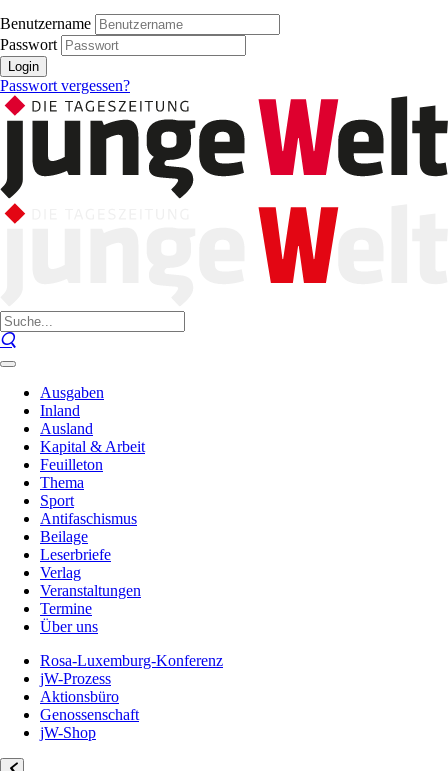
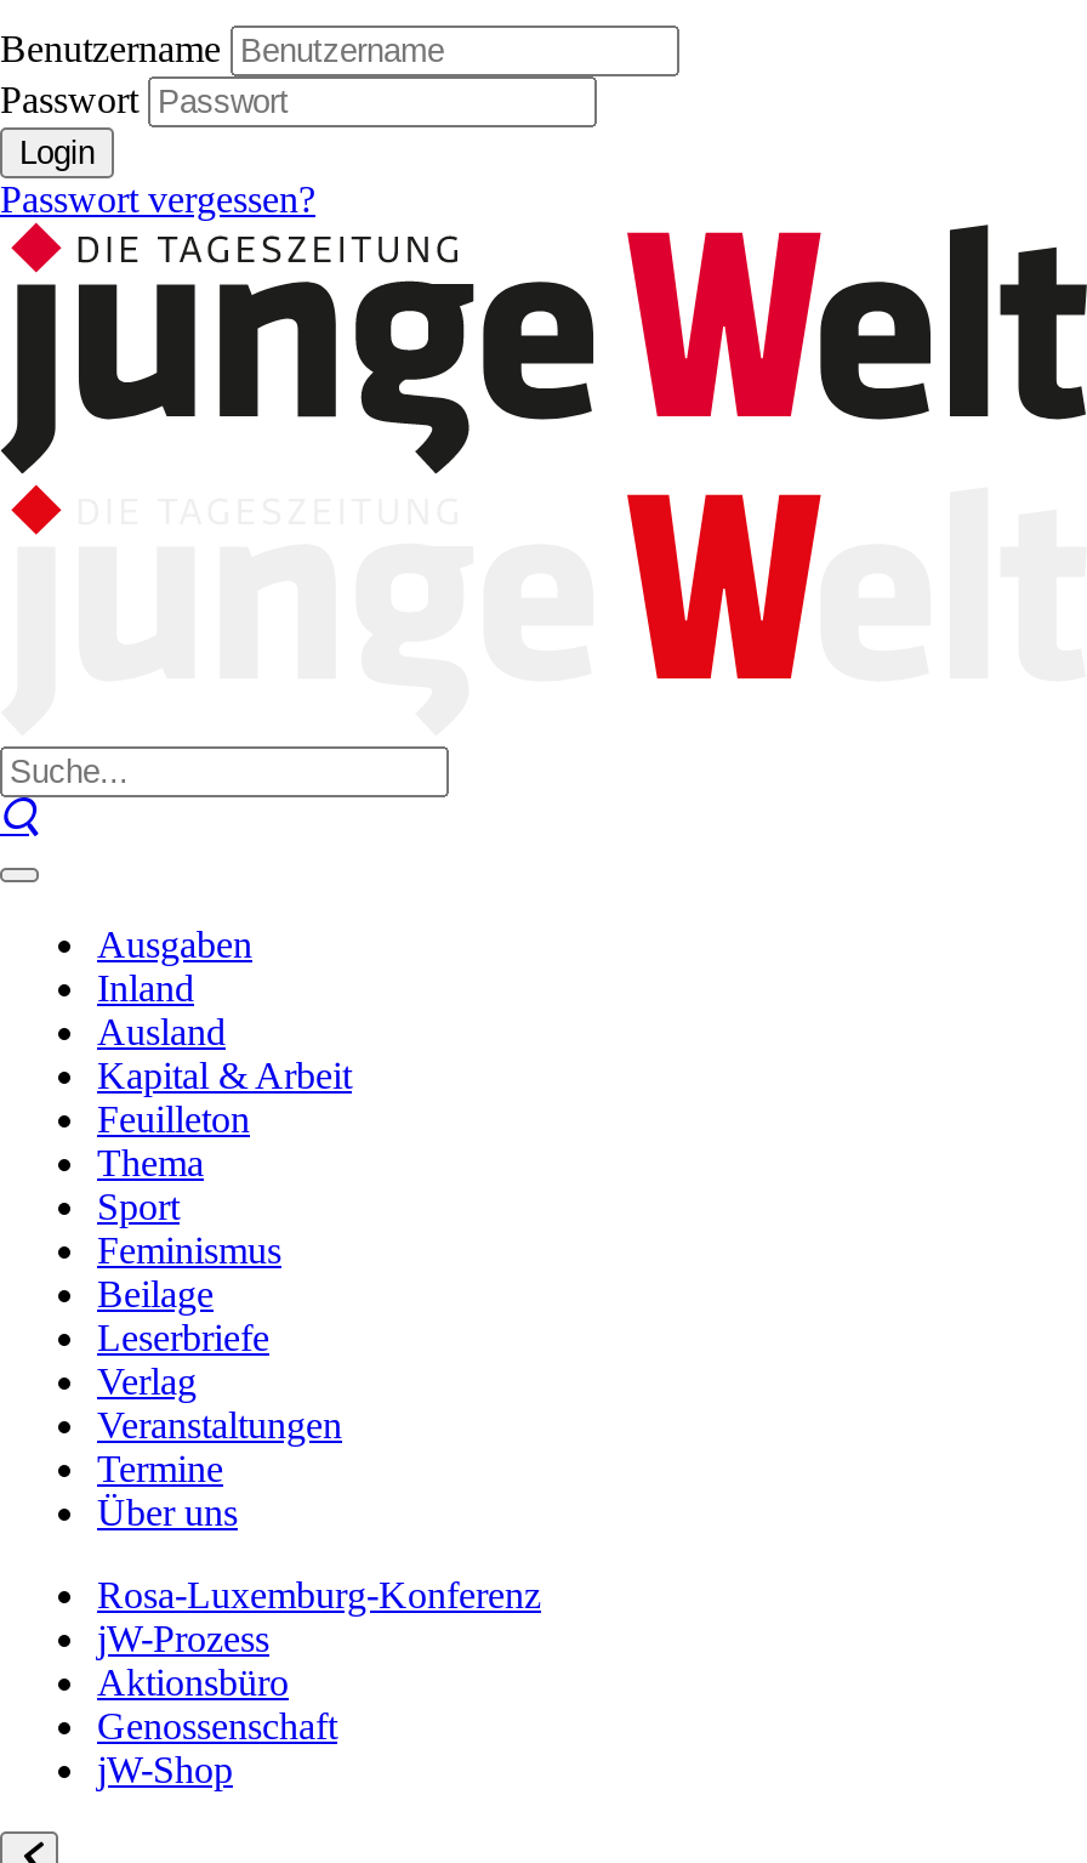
[40,510,137,527] Antifaschismus -> [97,1229,281,1271] Feminismus

